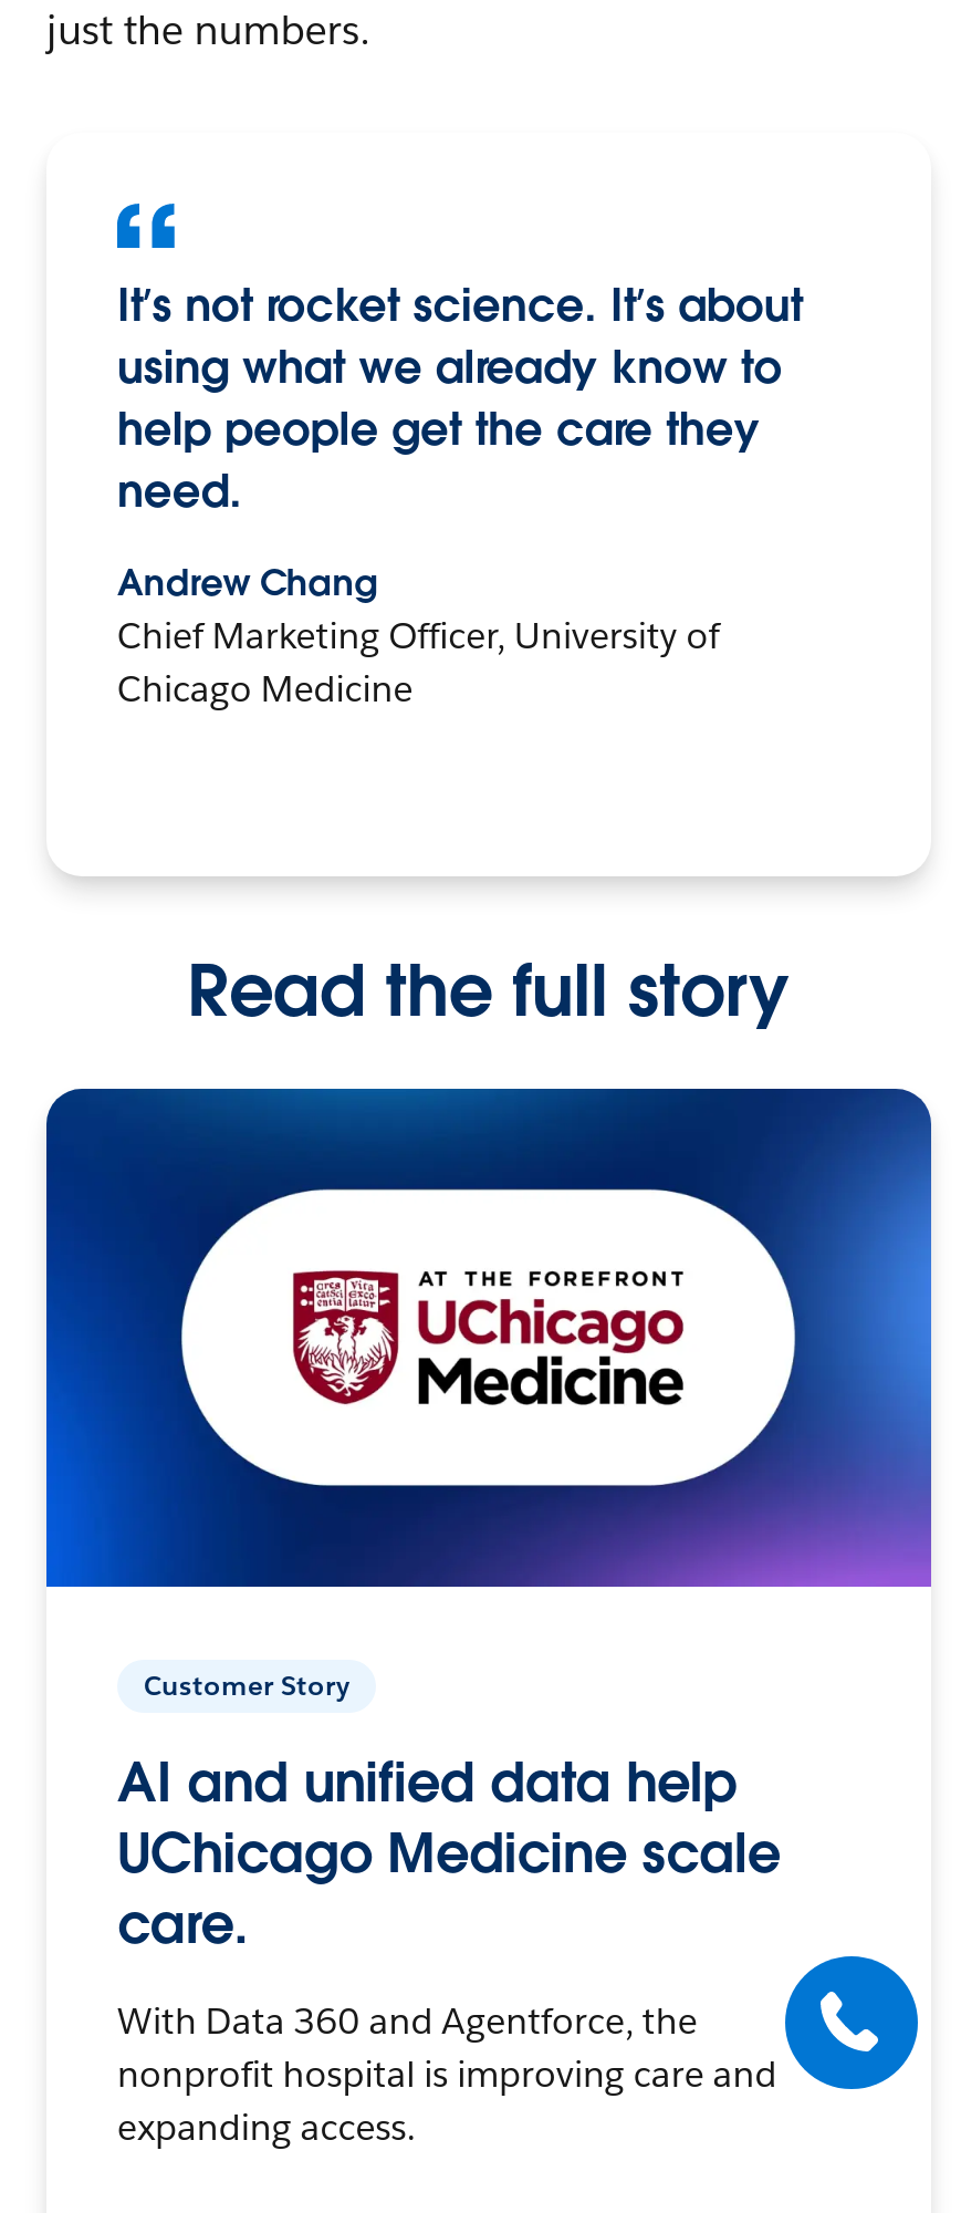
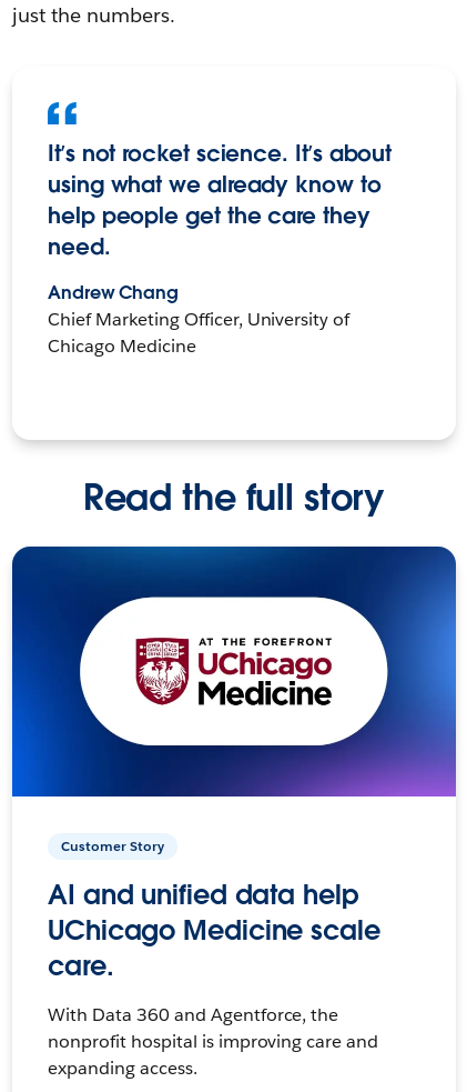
[783,1954,920,2091] [image] -> none

